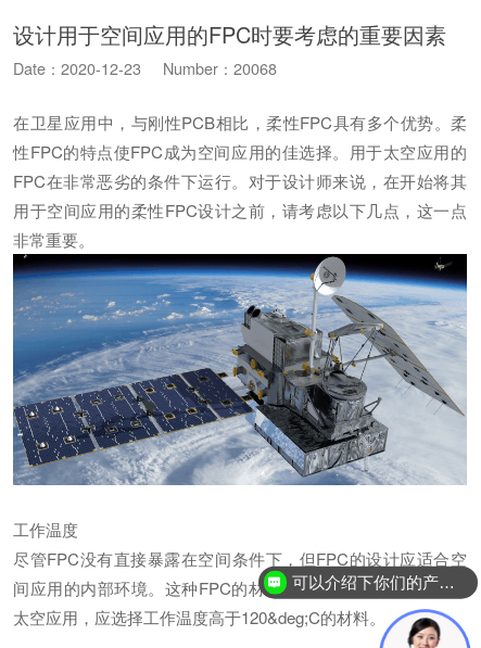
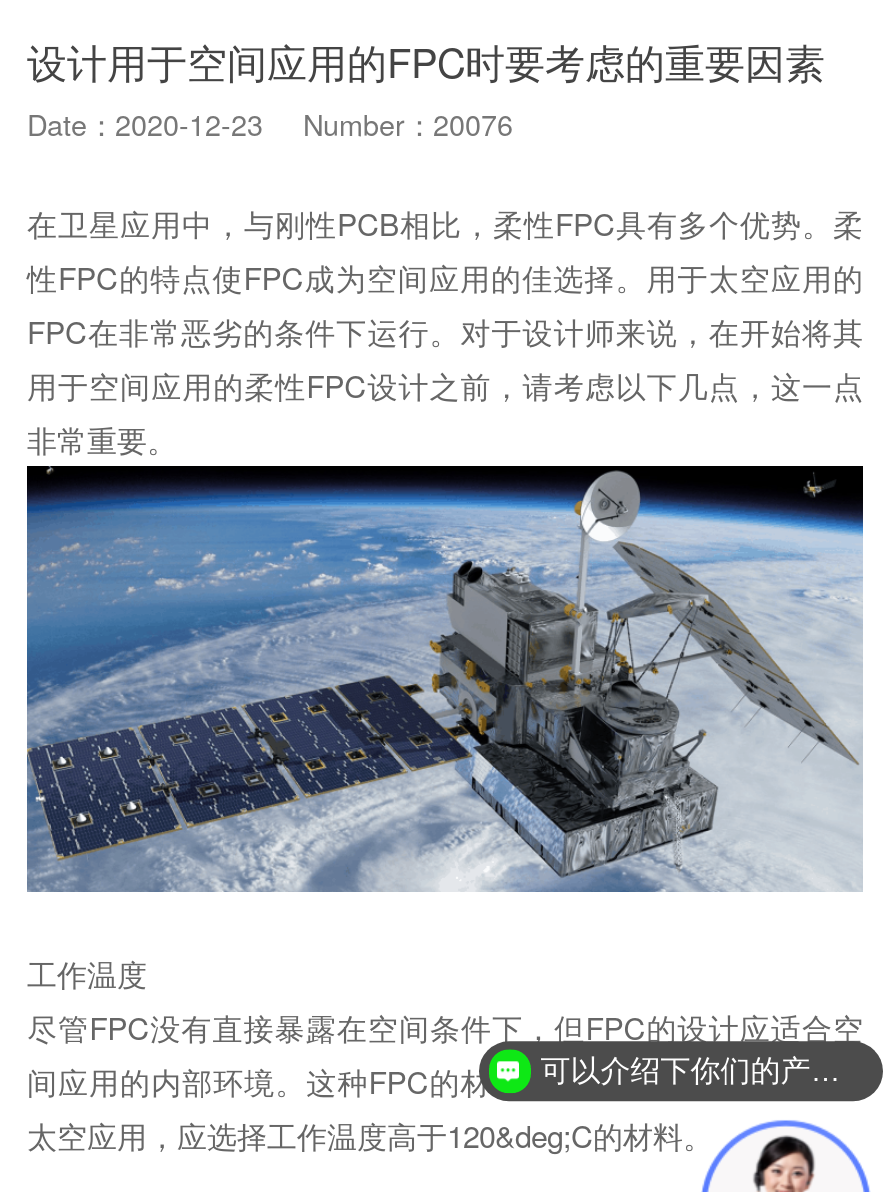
[13,56,277,79] Date：2020-12-23 Number：20068 -> [27,102,513,144] Date：2020-12-23 Number：20076

